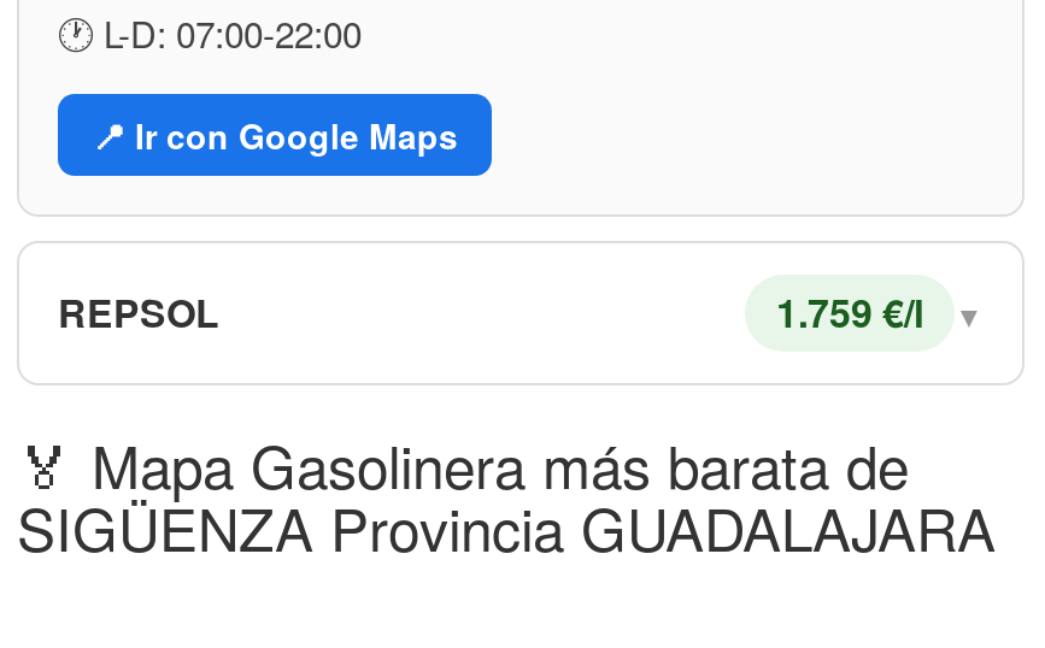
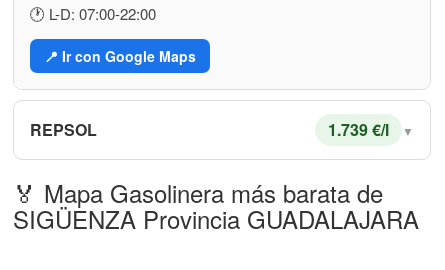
[776,284,923,340] 1.759 €/l -> [328,118,389,141] 1.739 €/l

